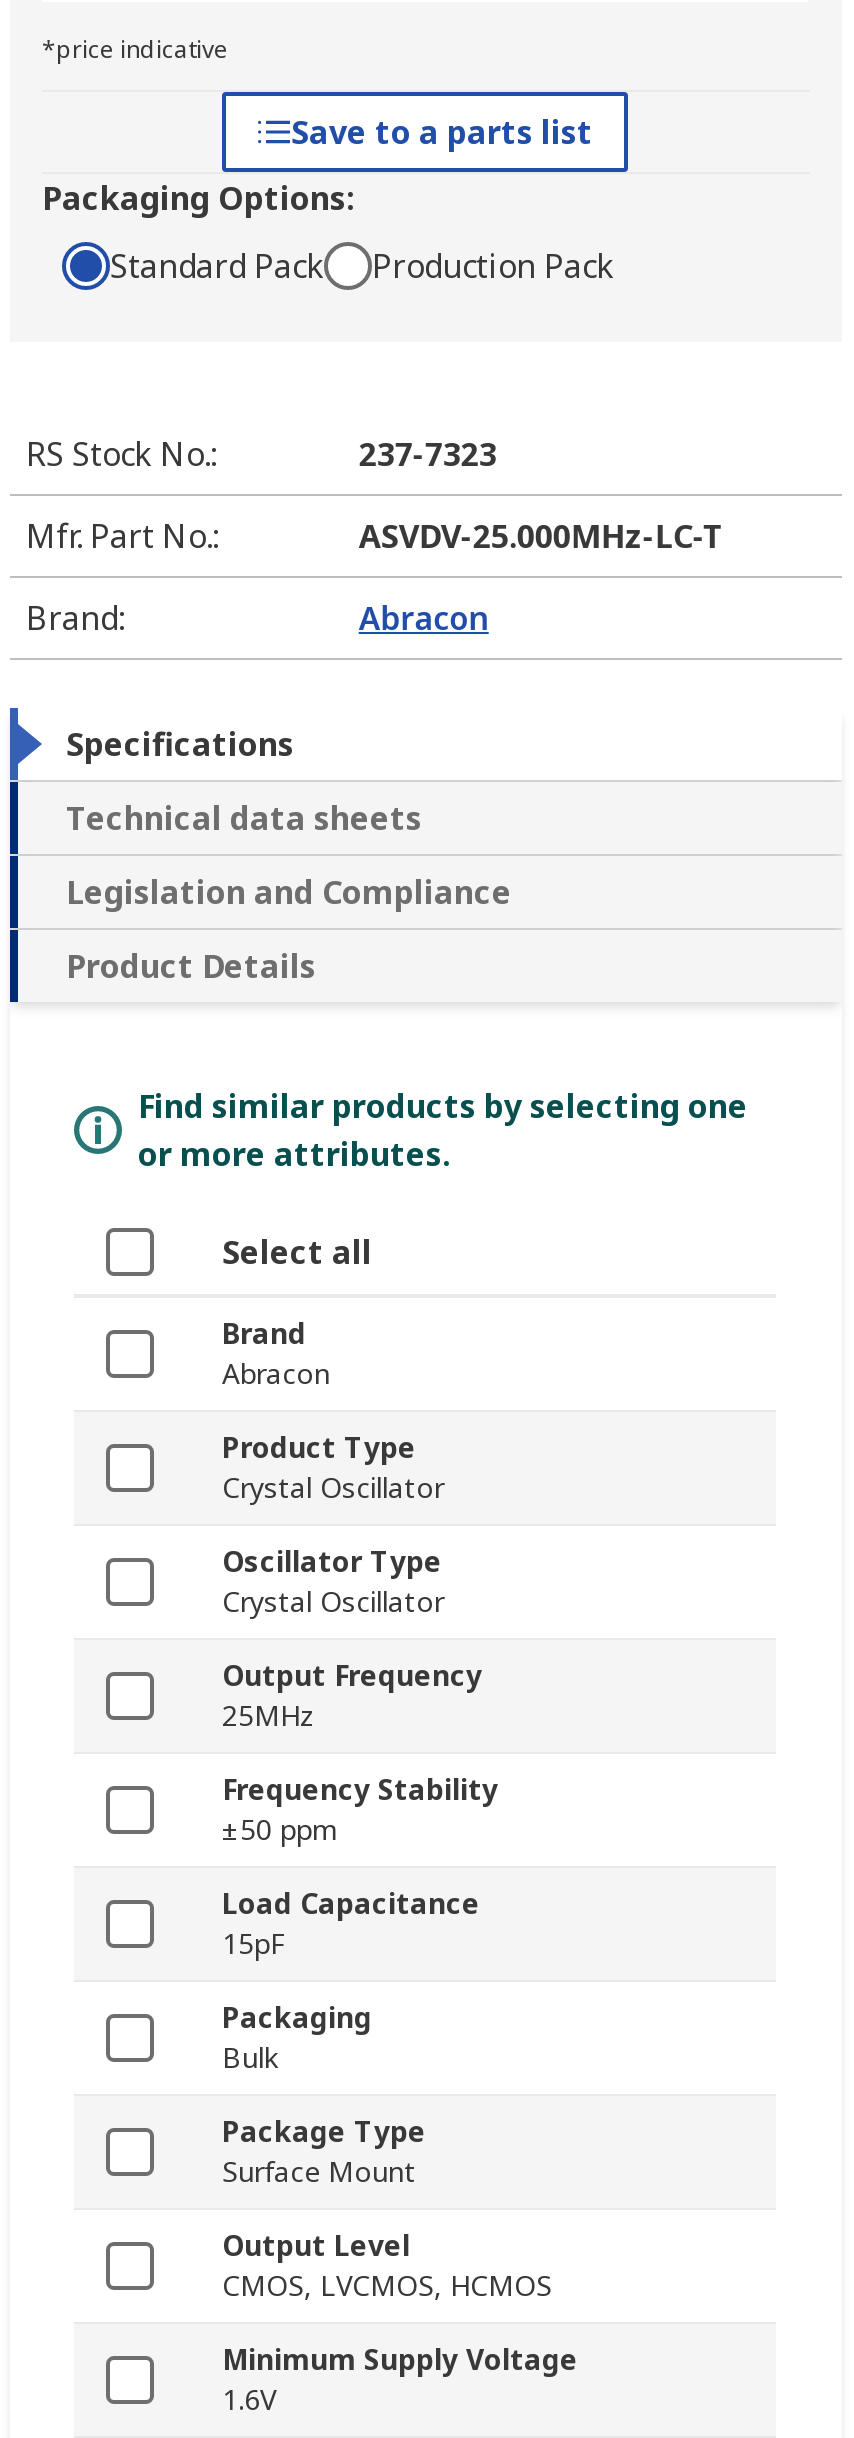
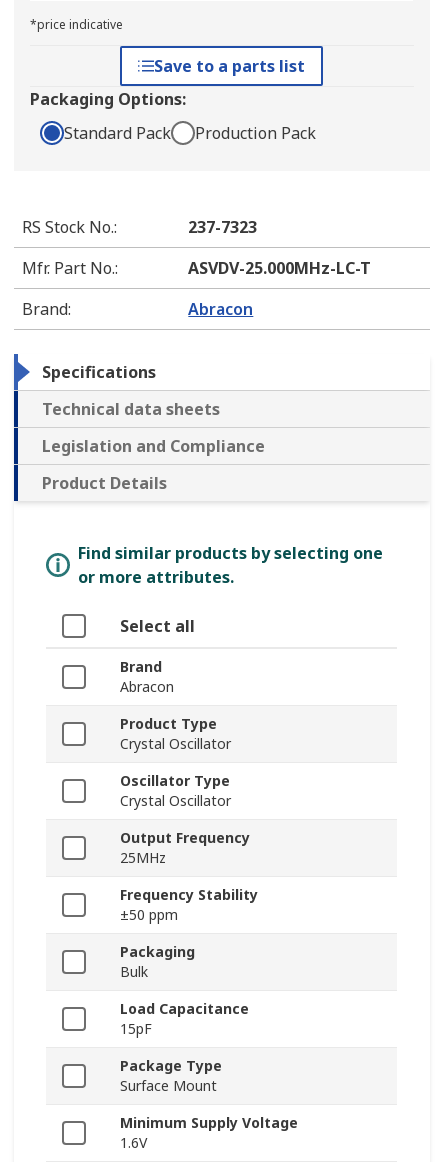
moved [222,1885,480,1963] -> [120,999,249,1038]: Load Capacitance | 15pF
[222,2227,552,2305] Output Level | CMOS, LVCMOS, HCMOS -> none

